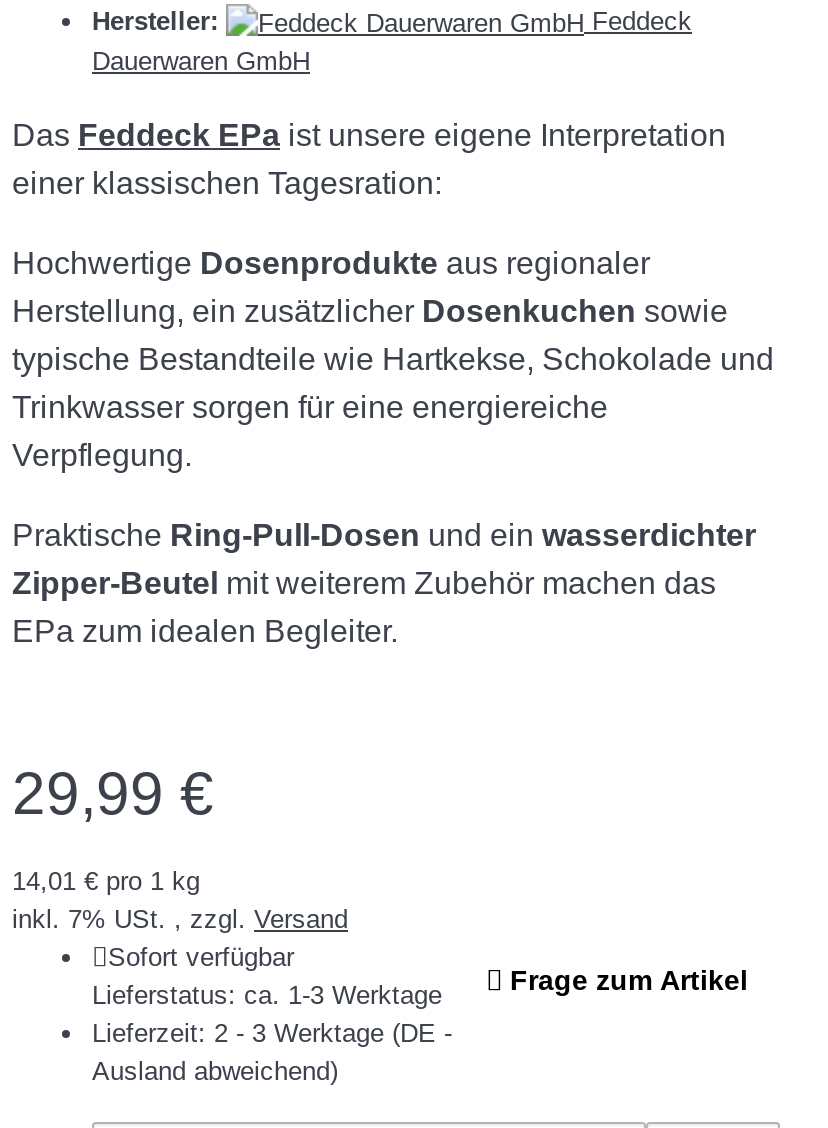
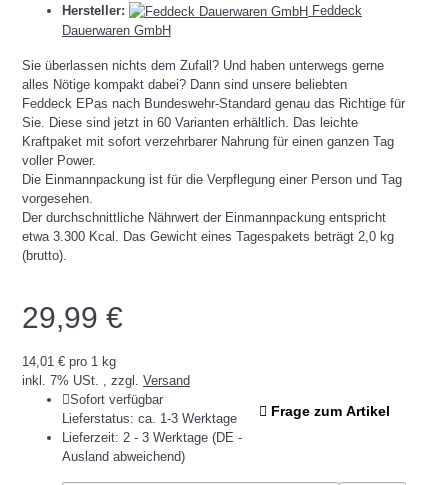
[12,117,774,647] Das Feddeck EPa ist unsere eigene Interpretation | einer klassischen Tagesration: | Hochwertige Dosenprodukte aus regionaler | Herstellung, ein zusätzlicher Dosenkuchen sowie | typische Bestandteile wie Hartkekse, Schokolade und | Trinkwasser sorgen für eine energiereiche | Verpflegung. | Praktische Ring-Pull-Dosen und ein wasserdichter | Zipper-Beutel mit weiterem Zubehör machen das | EPa zum idealen Begleiter. -> [22,58,405,263] Sie überlassen nichts dem Zufall? Und haben unterwegs gerne | alles Nötige kompakt dabei? Dann sind unsere beliebten | Feddeck EPas nach Bundeswehr-Standard genau das Richtige für | Sie. Diese sind jetzt in 60 Varianten erhältlich. Das leichte | Kraftpaket mit sofort verzehrbarer Nahrung für einen ganzen Tag | voller Power. | Die Einmannpackung ist für die Verpflegung einer Person und Tag | vorgesehen. | Der durchschnittliche Nährwert der Einmannpackung entspricht | etwa 3.300 Kcal. Das Gewicht eines Tagespakets beträgt 2,0 kg | (brutto).

